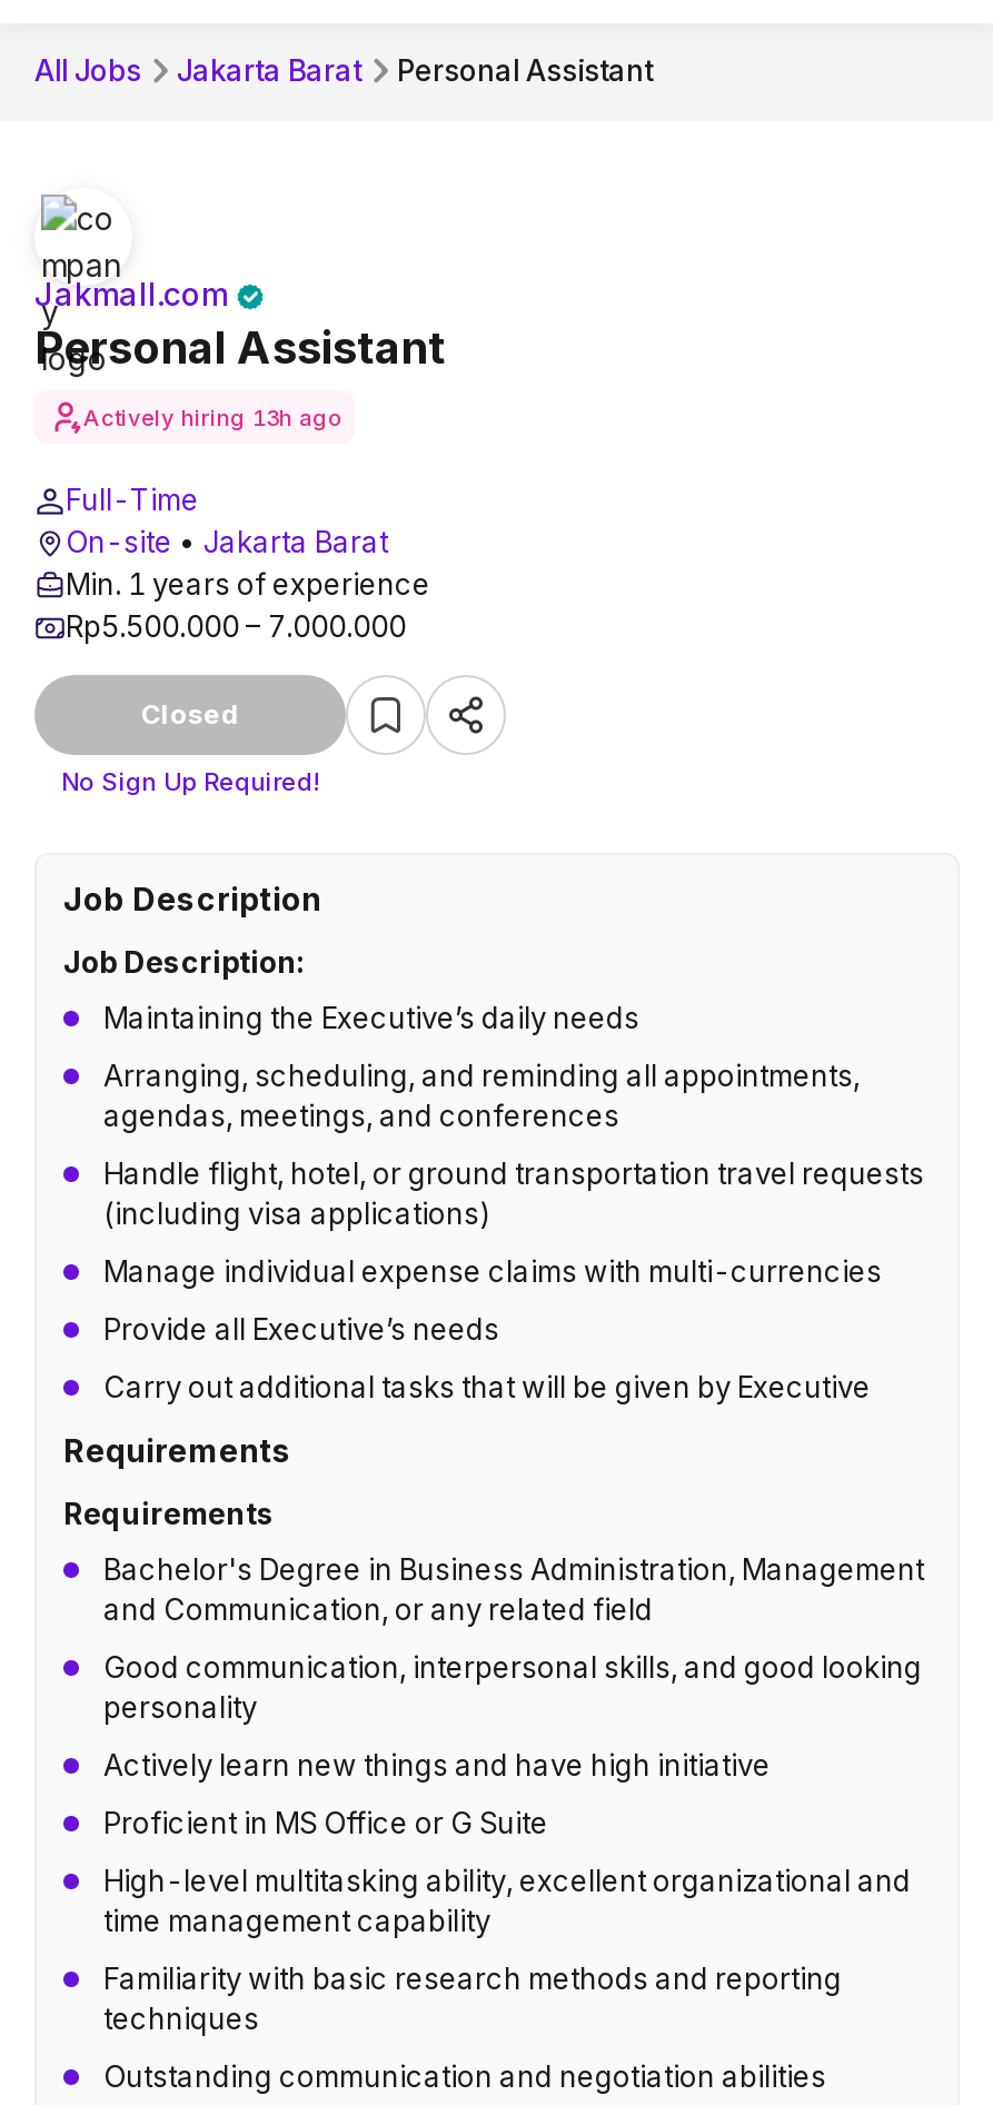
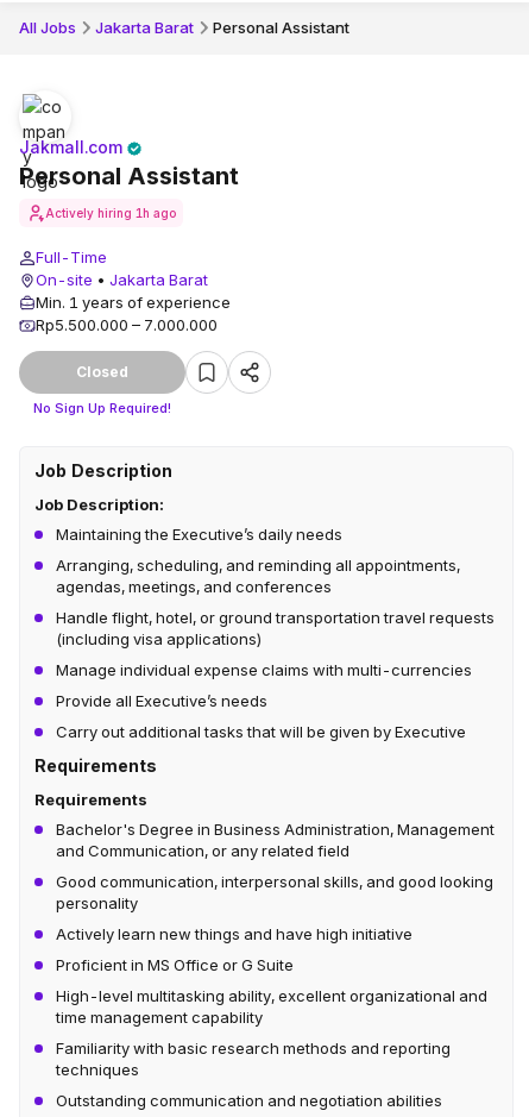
[83,403,341,429] Actively hiring 13h ago -> [45,205,176,219] Actively hiring 1h ago

